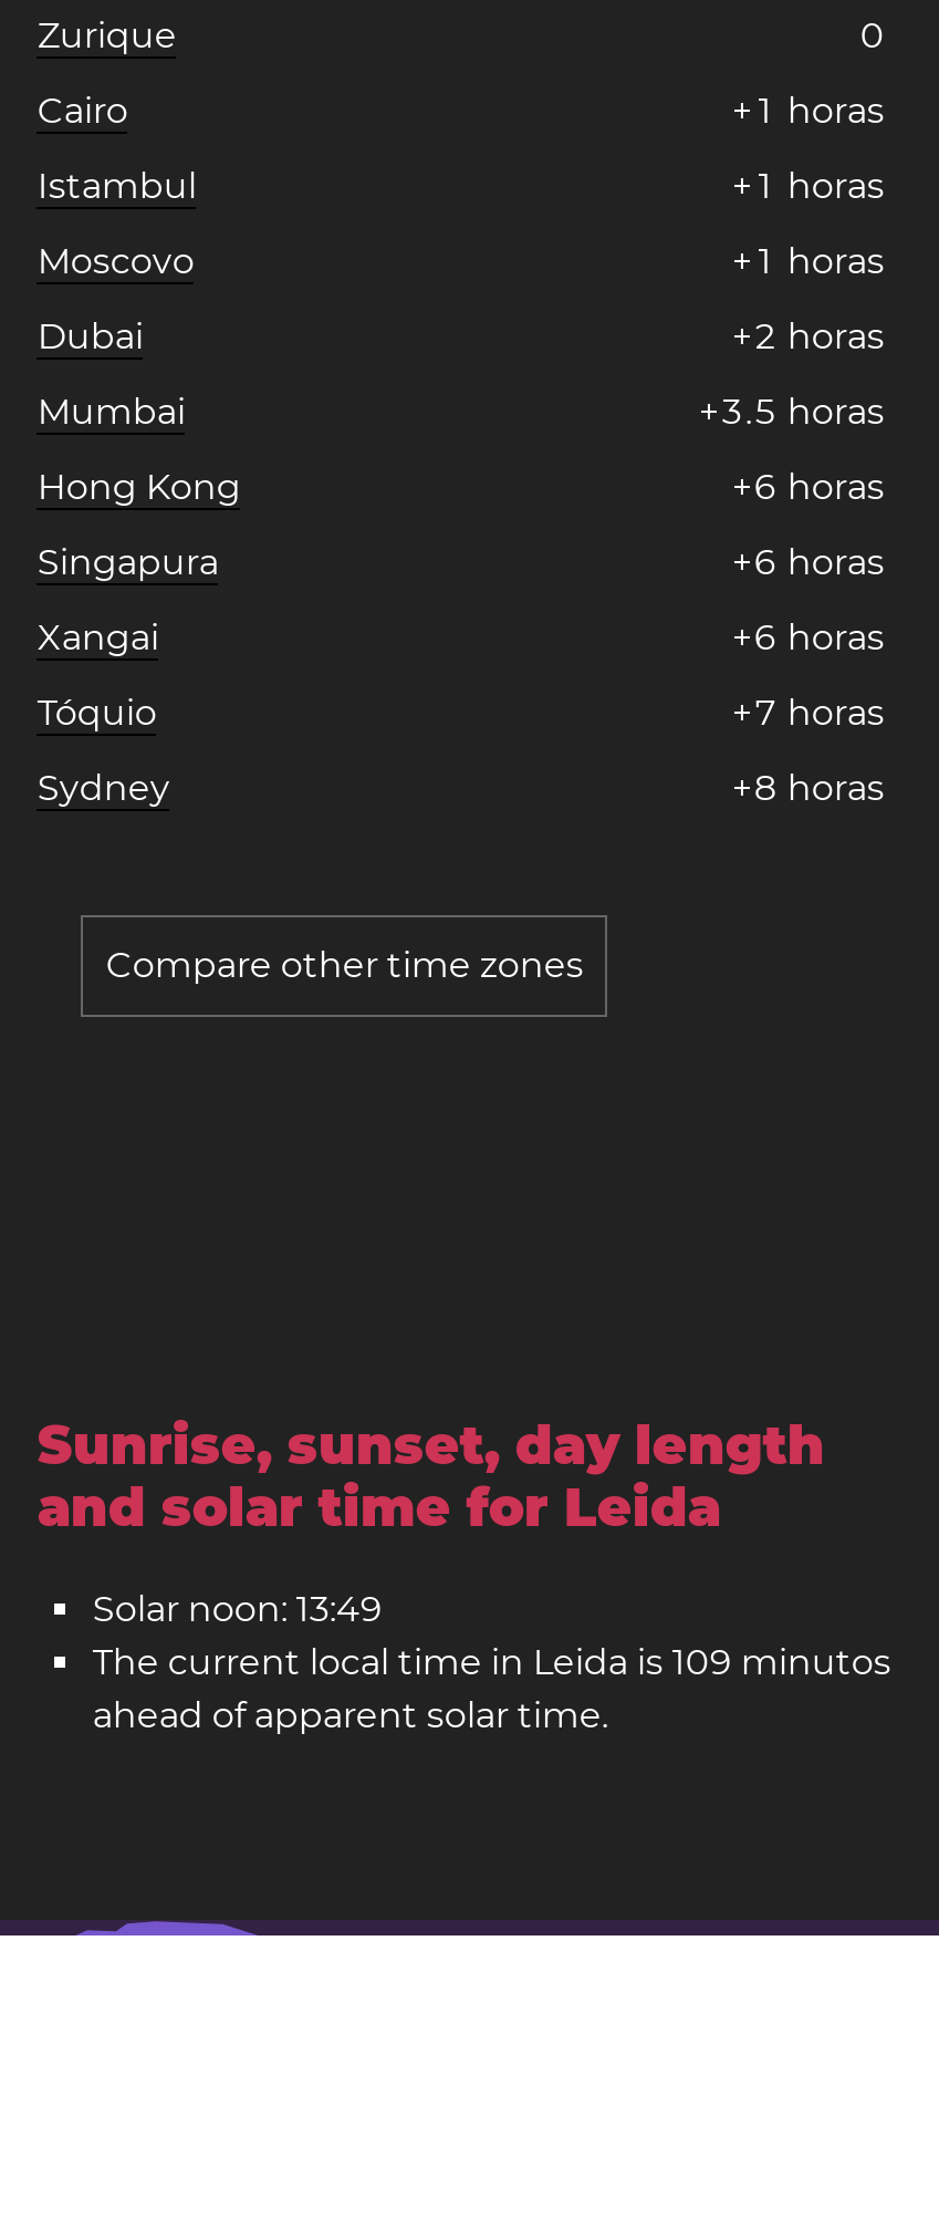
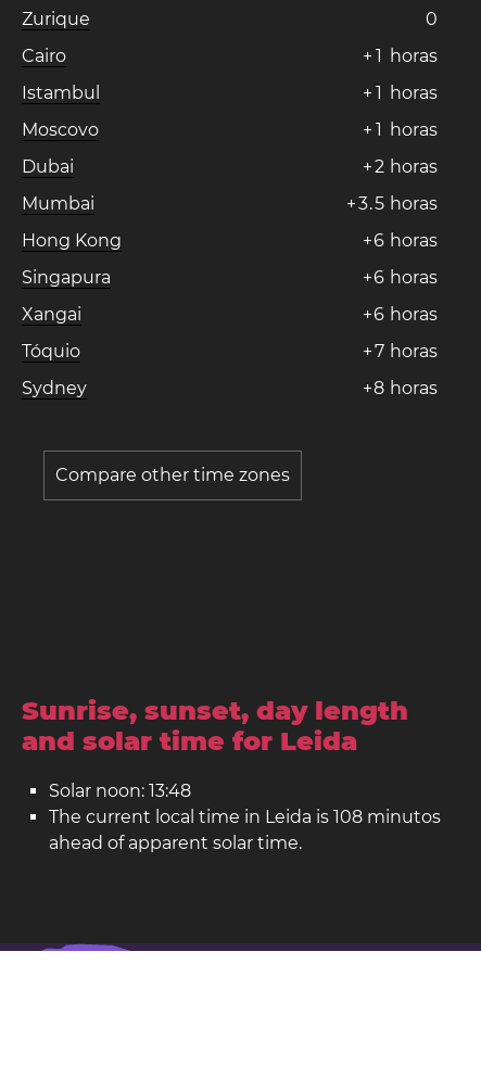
[93,1588,382,1630] Solar noon: 13:49 -> [49,781,192,801] Solar noon: 13:48
[93,1641,891,1683] The current local time in Leida is 109 minutos -> [49,807,441,827] The current local time in Leida is 108 minutos

